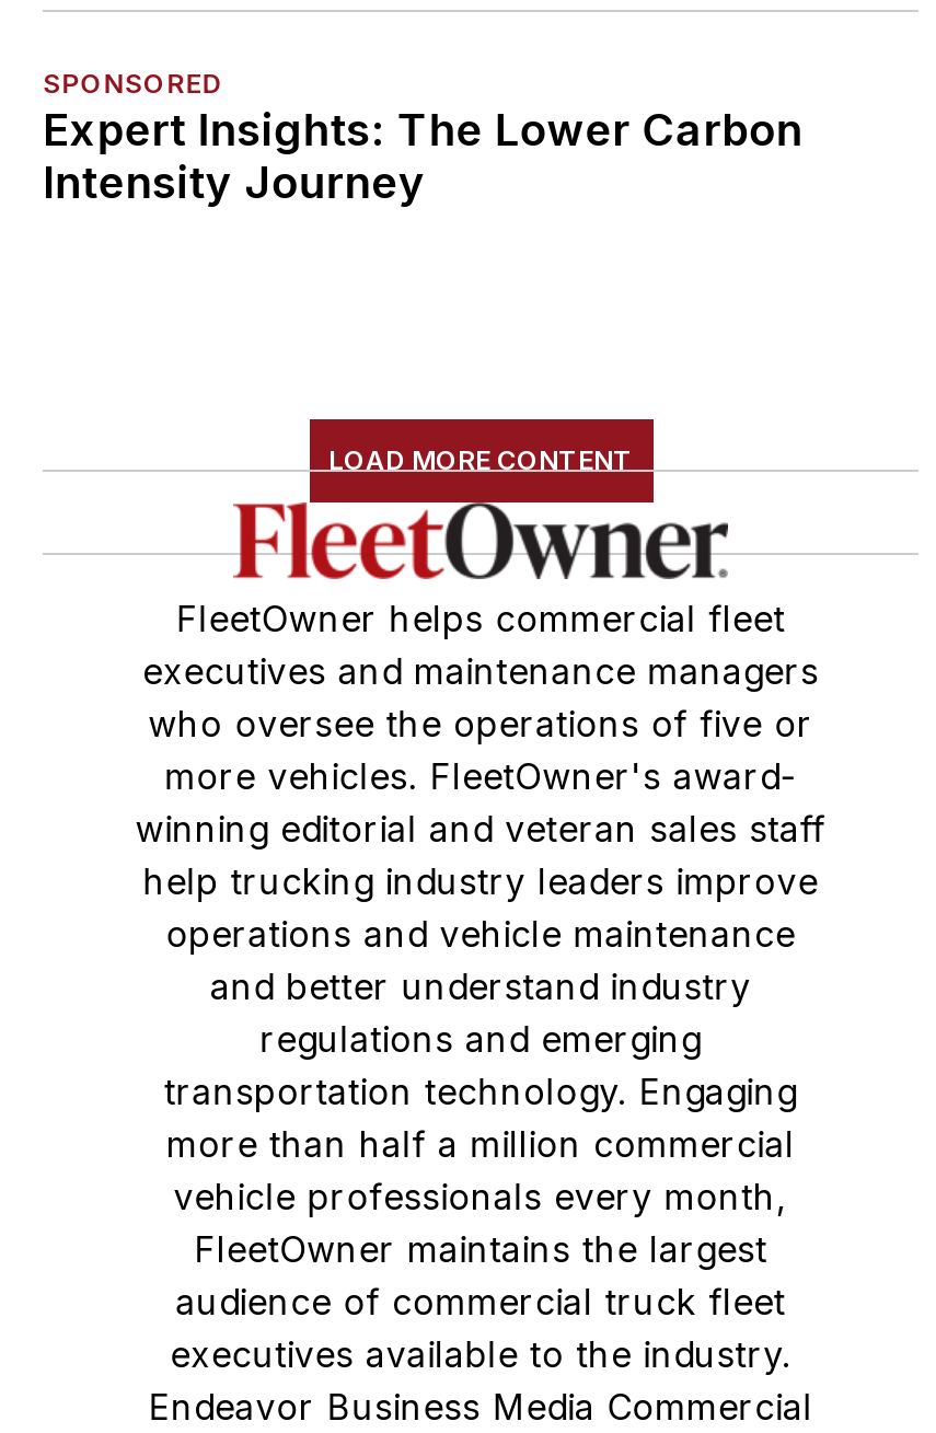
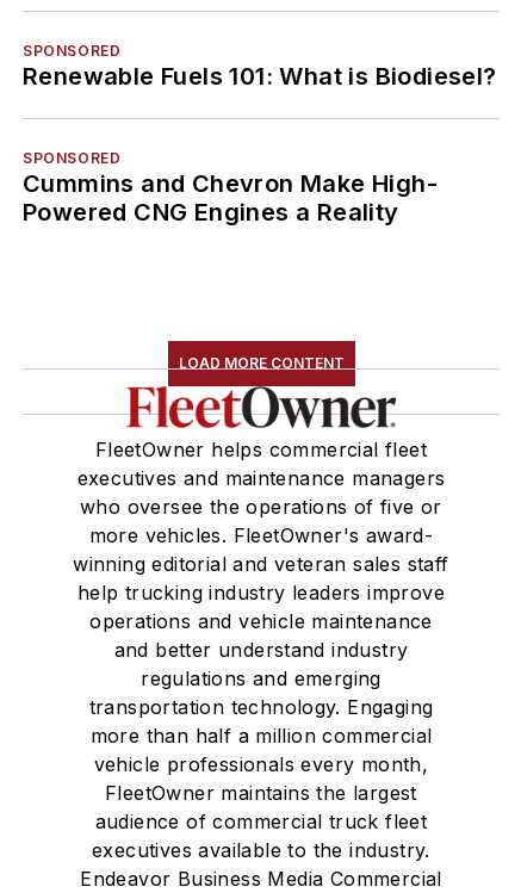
[43,104,803,209] Expert Insights: The Lower Carbon | Intensity Journey -> [23,62,497,227] Renewable Fuels 101: What is Biodiesel? | SPONSORED | Cummins and Chevron Make High- | Powered CNG Engines a Reality

